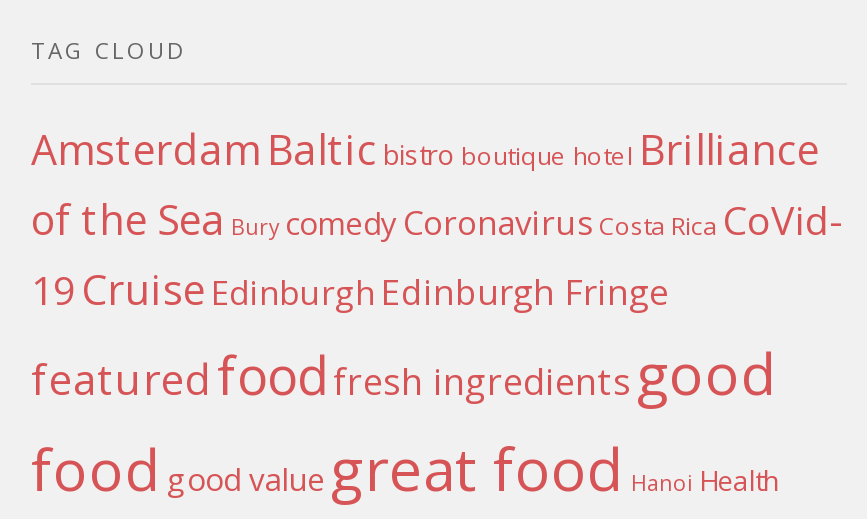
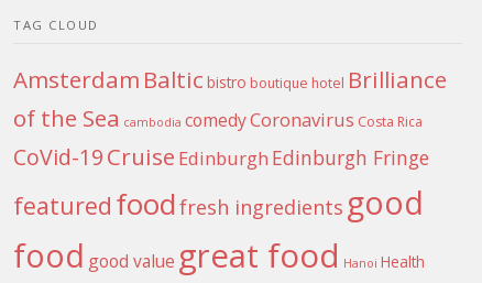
[31,190,843,316] of the Sea Bury comedy Coronavirus Costa Rica CoVid- | 19 Cruise Edinburgh Edinburgh Fringe -> [13,102,429,171] of the Sea cambodia comedy Coronavirus Costa Rica | CoVid-19 Cruise Edinburgh Edinburgh Fringe

